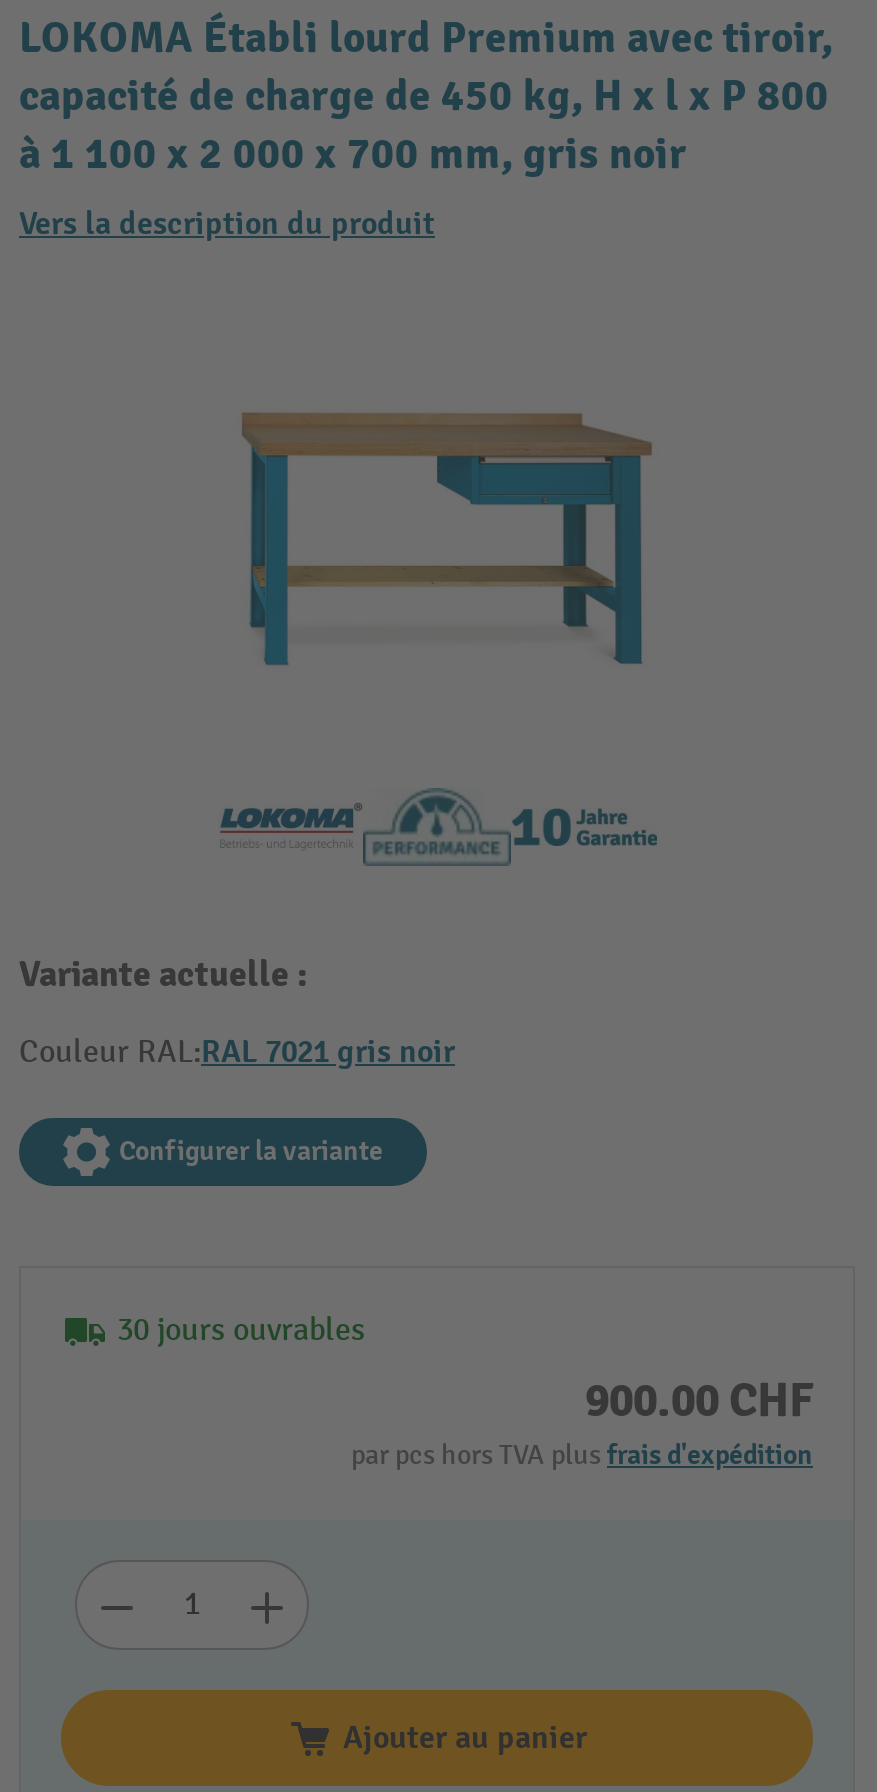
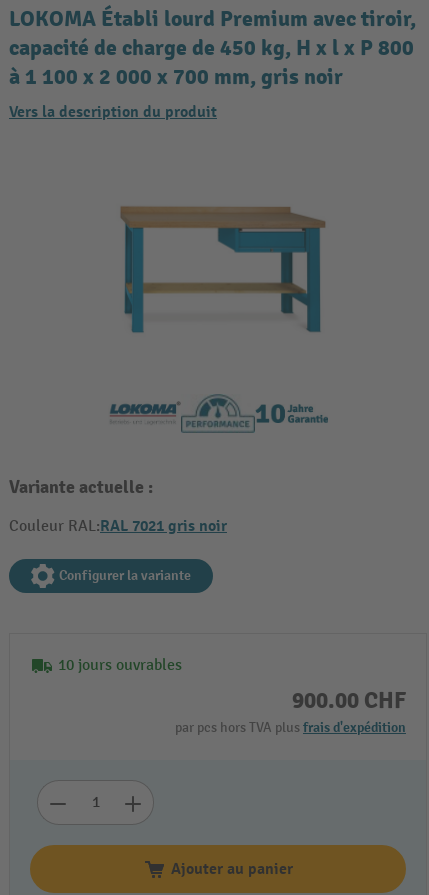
[117,1312,365,1350] 30 jours ouvrables -> [58,656,182,675] 10 jours ouvrables

